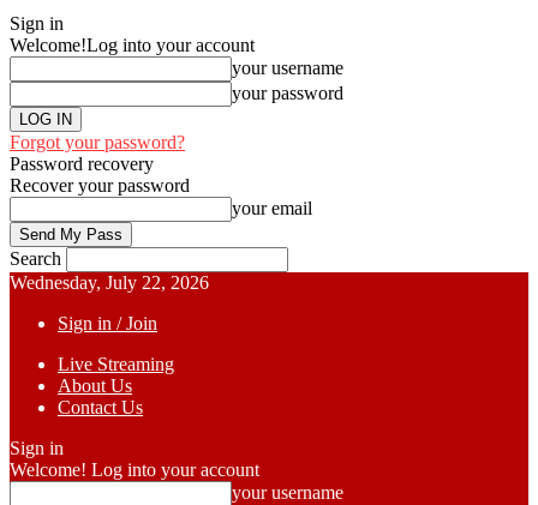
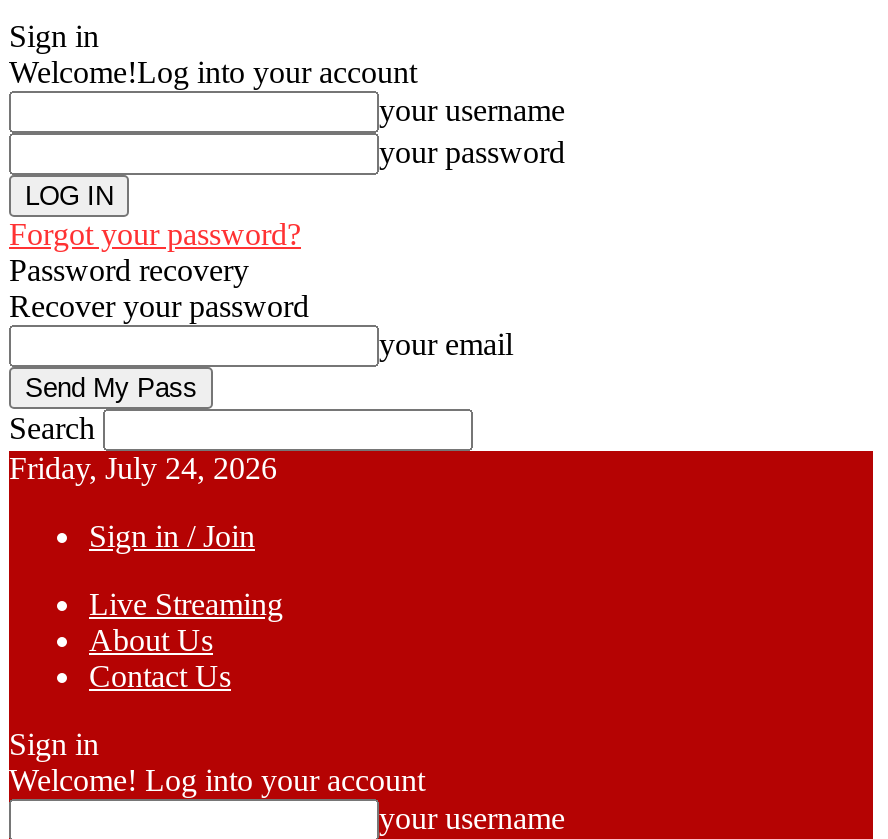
[10,272,209,293] Wednesday, July 22, 2026 -> [9,451,277,485] Friday, July 24, 2026

